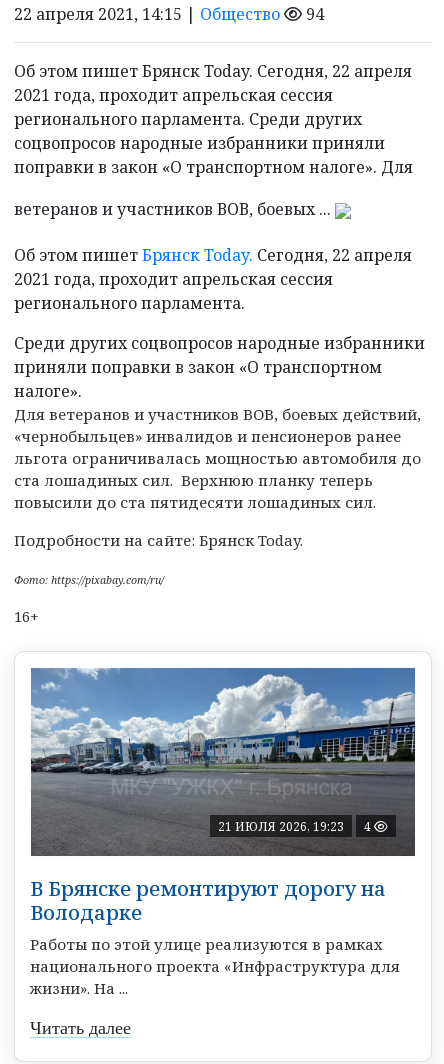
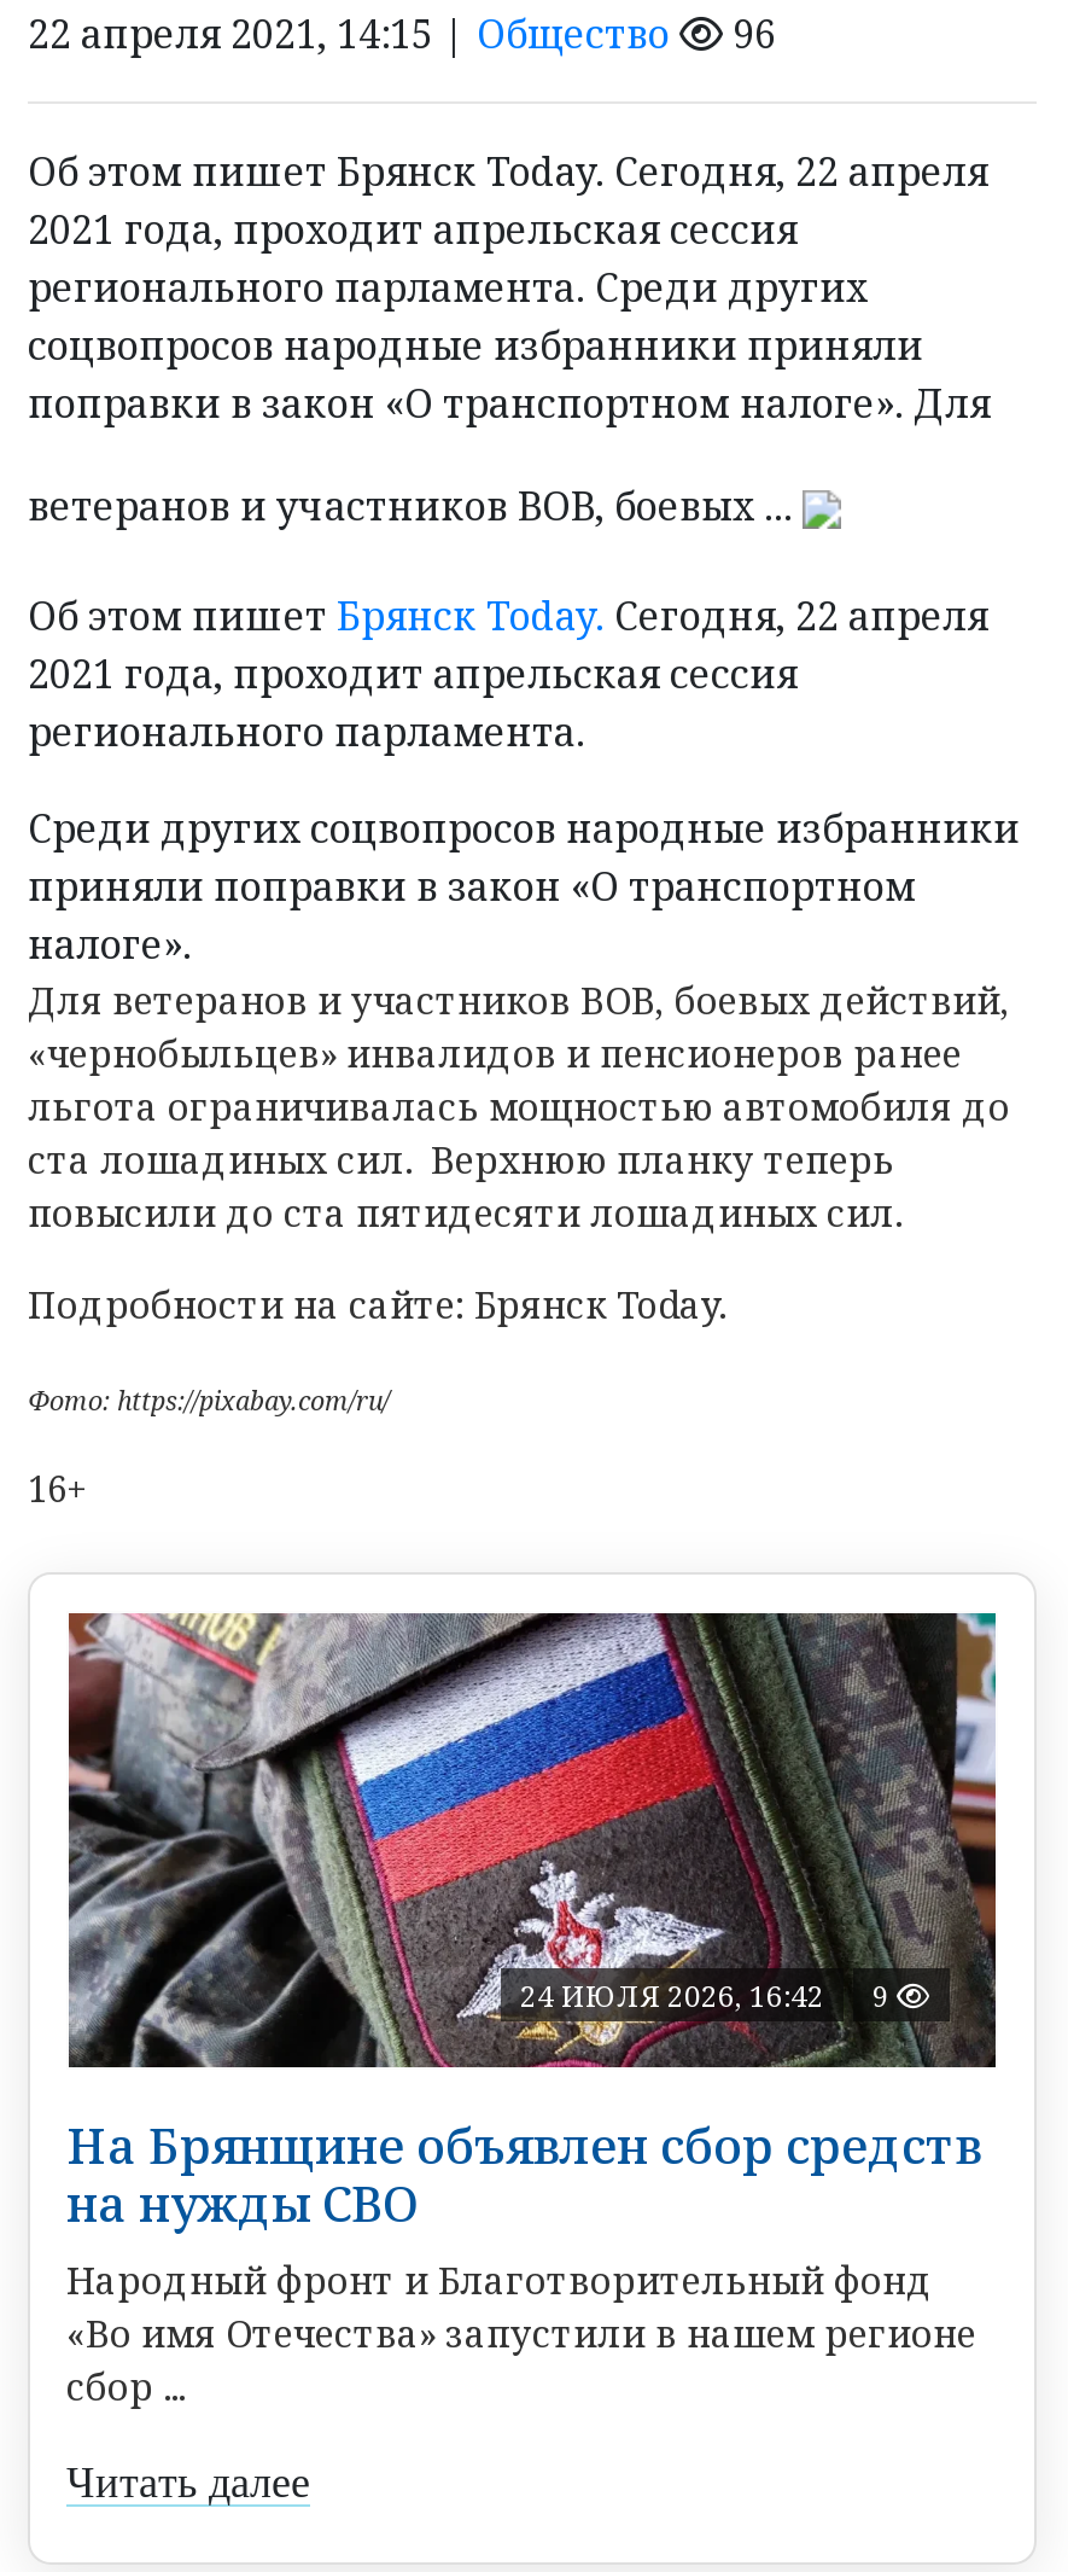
[302,3,324,25] 94 -> [723,8,776,61] 96
[30,667,416,857] [image] | 21 ИЮЛЯ 2026, 19:23 | 4 -> [66,1611,998,2070] [image] | 24 ИЮЛЯ 2026, 16:42 | 9
[30,875,400,998] В Брянске ремонтируют дорогу на | Володарке | Работы по этой улице реализуются в рамках | национального проекта «Инфраструктура для | жизни». На ... -> [66,2114,981,2411] На Брянщине объявлен сбор средств | на нужды СВО | Народный фронт и Благотворительный фонд | «Во имя Отечества» запустили в нашем регионе | сбор ...

